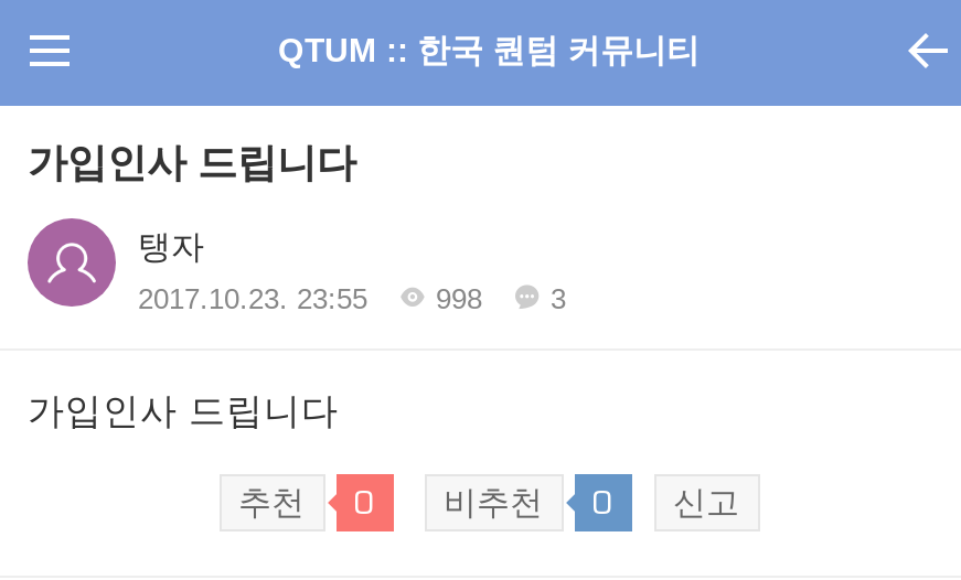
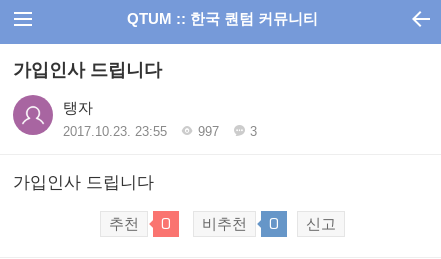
[138,282,566,315] 2017.10.23. 23:55 998 3 -> [63,124,257,139] 2017.10.23. 23:55 997 3

